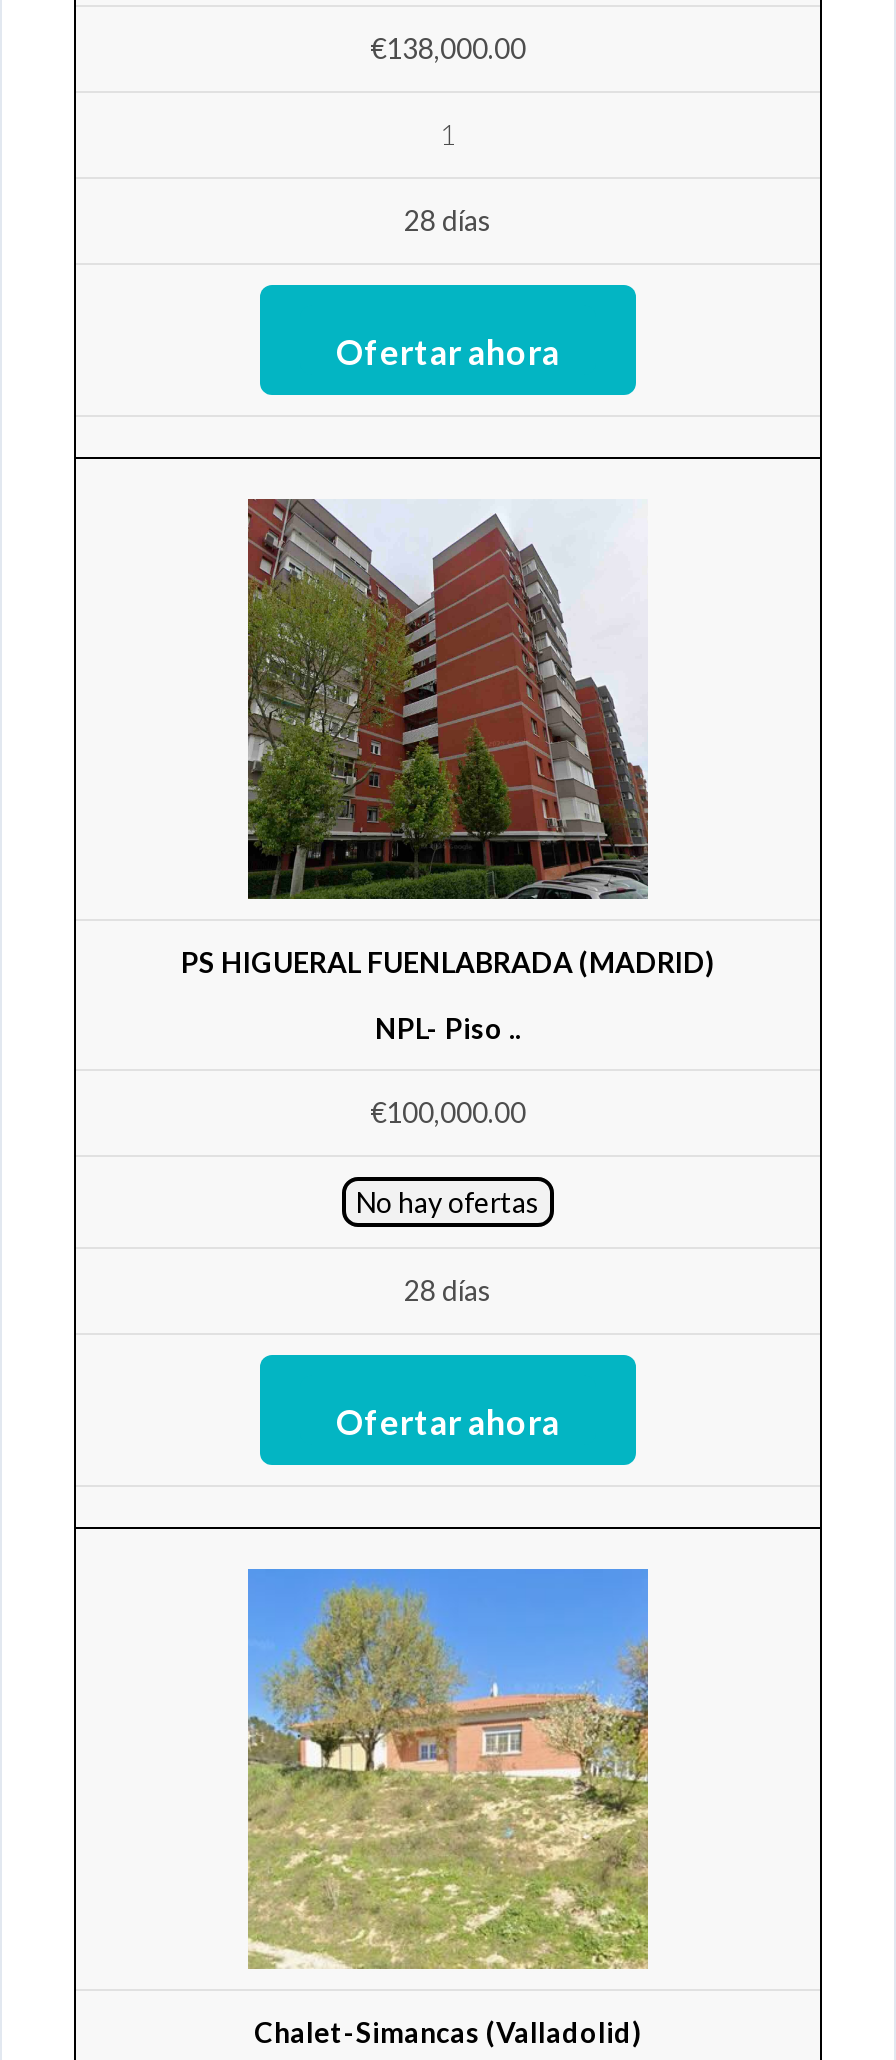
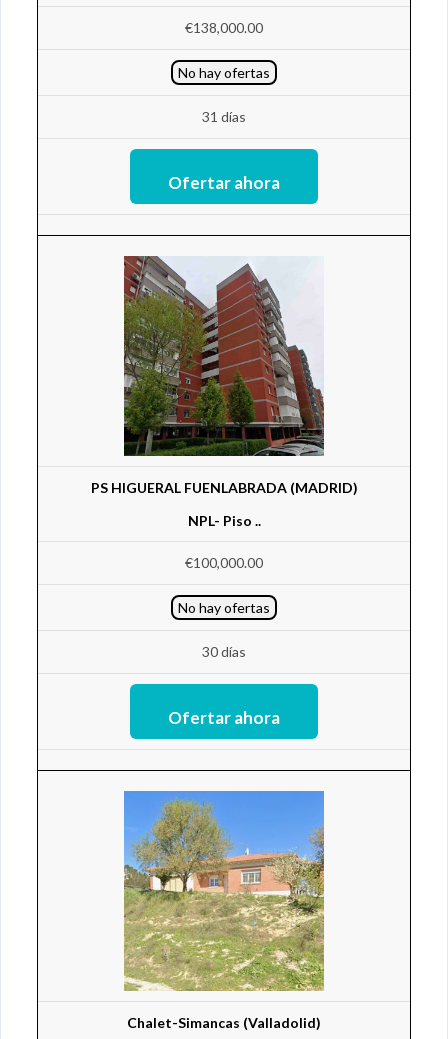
[440,116,456,150] 1 -> [178,63,270,80] No hay ofertas
[404,202,492,236] 28 días -> [202,107,246,124] 31 días
[404,1272,492,1306] 28 días -> [202,642,246,659] 30 días

